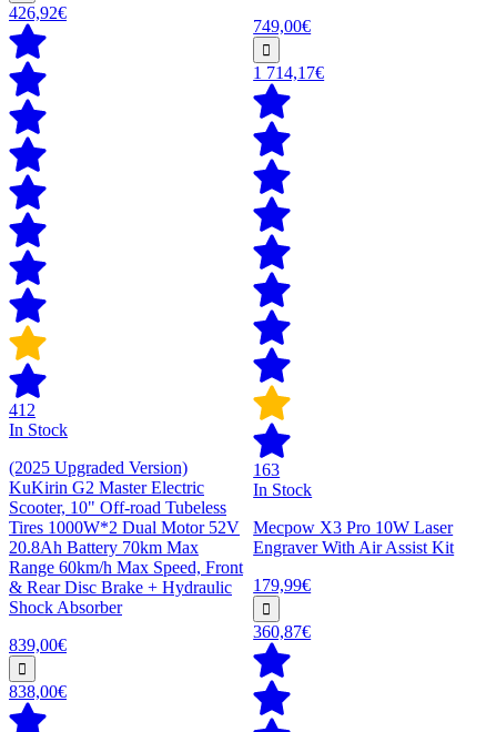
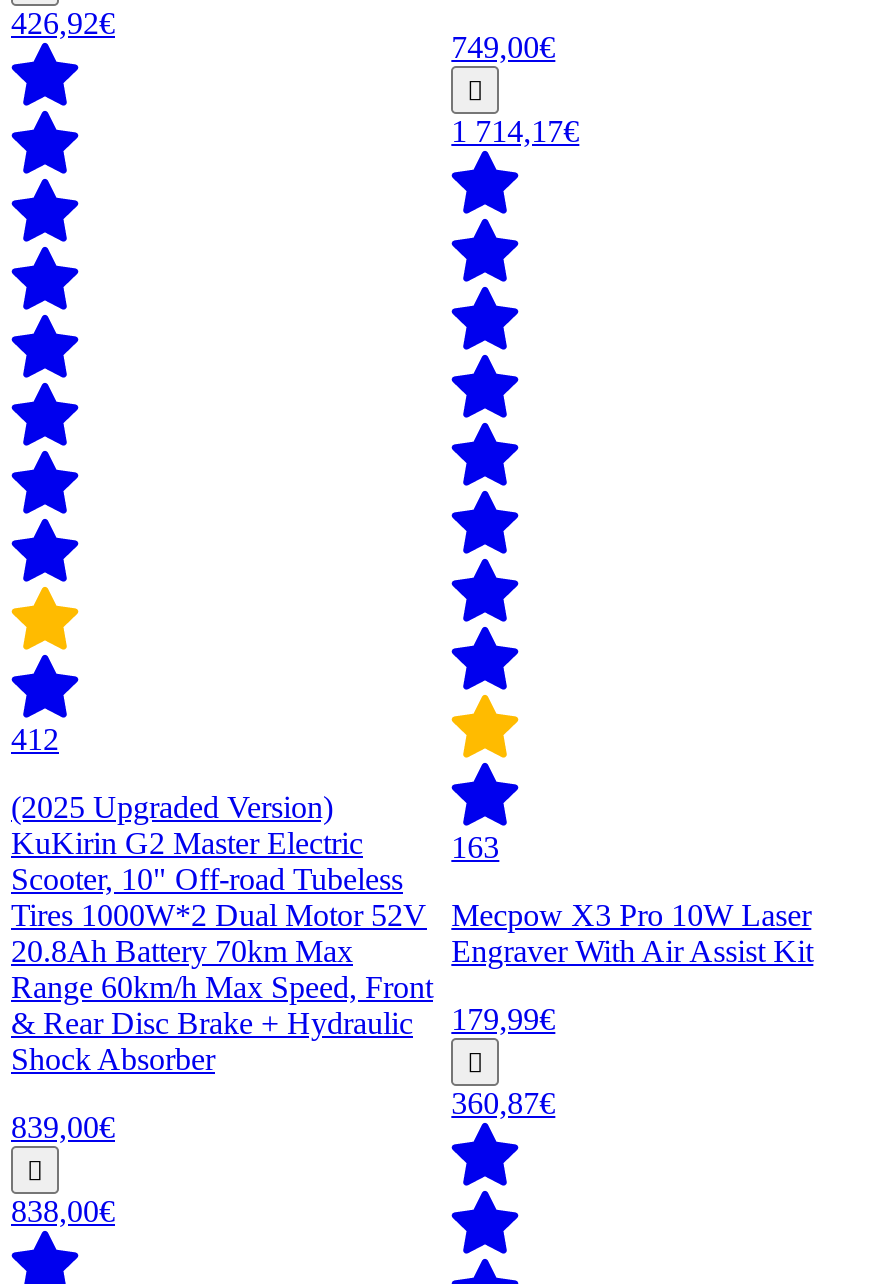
[9,420,68,439] In Stock -> none
[253,480,312,499] In Stock -> none

